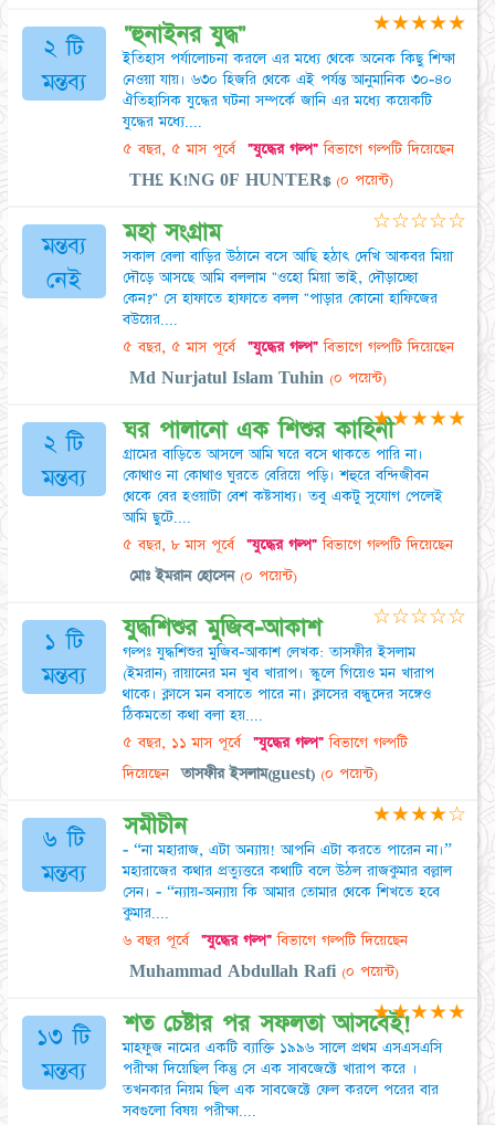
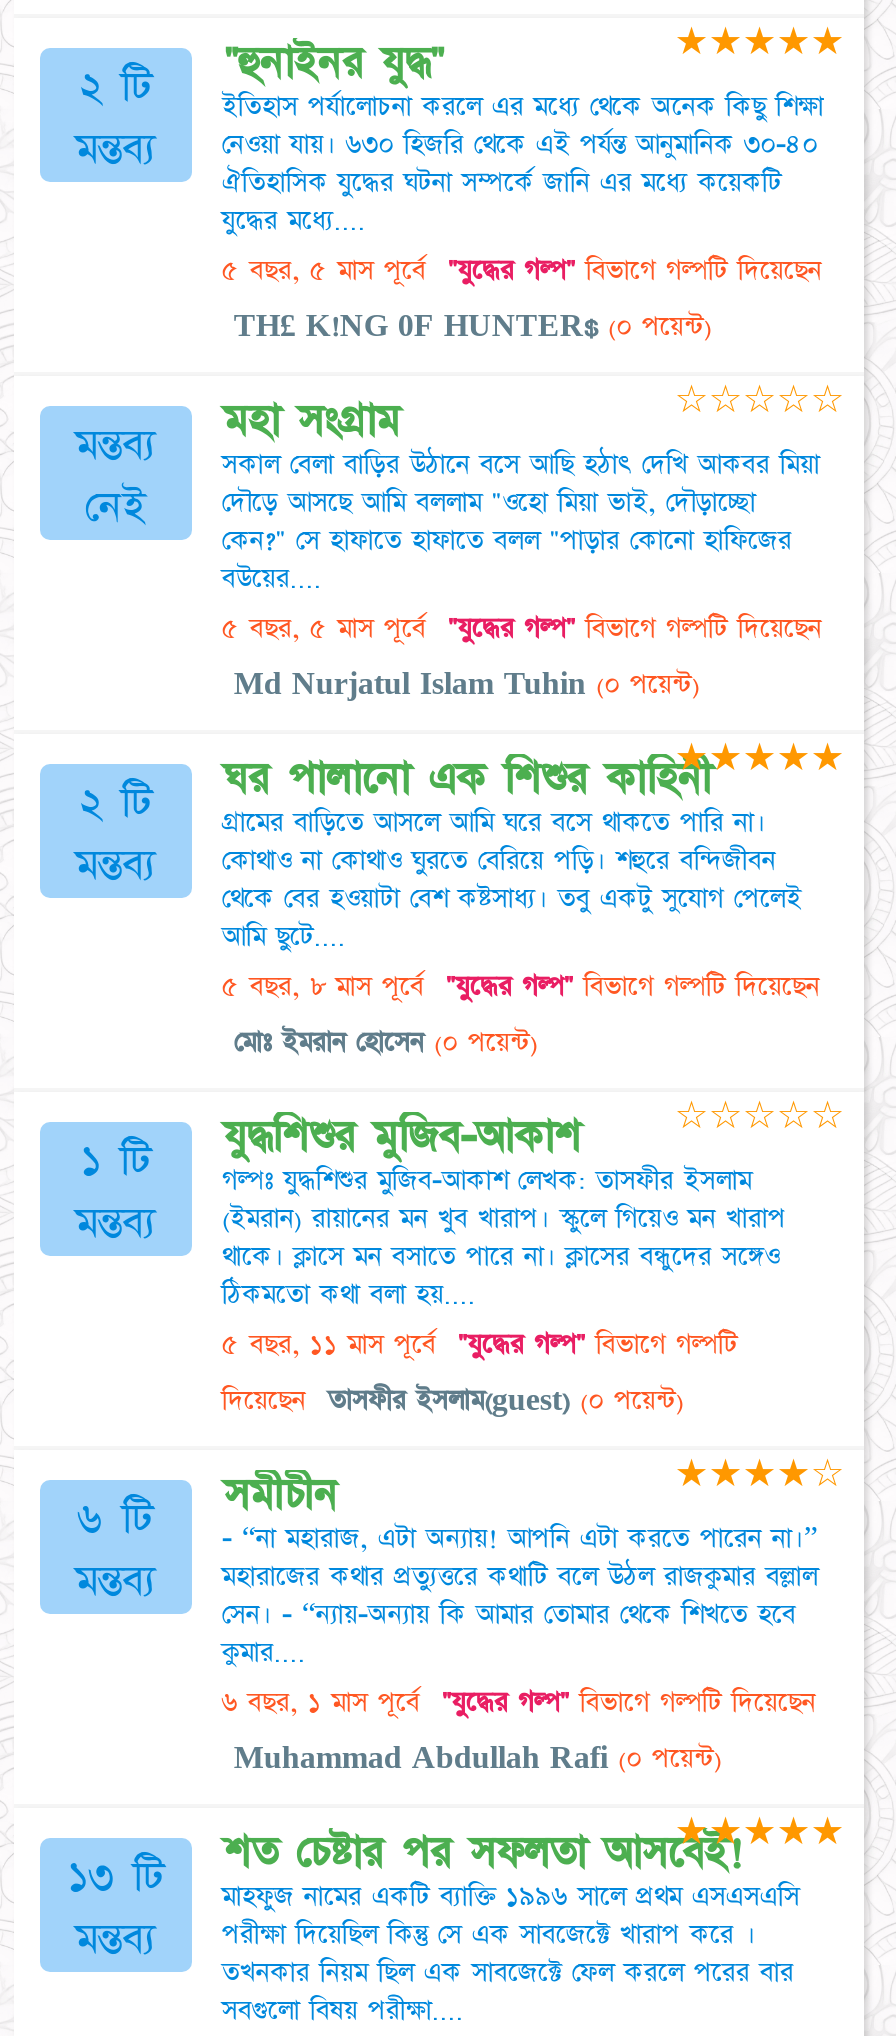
[122,931,407,950] ৬ বছর পূর্বে "যুদ্ধের গল্প" বিভাগে গল্পটি দিয়েছেন -> [222,1684,816,1720] ৬ বছর, ১ মাস পূর্বে "যুদ্ধের গল্প" বিভাগে গল্পটি দিয়েছেন

